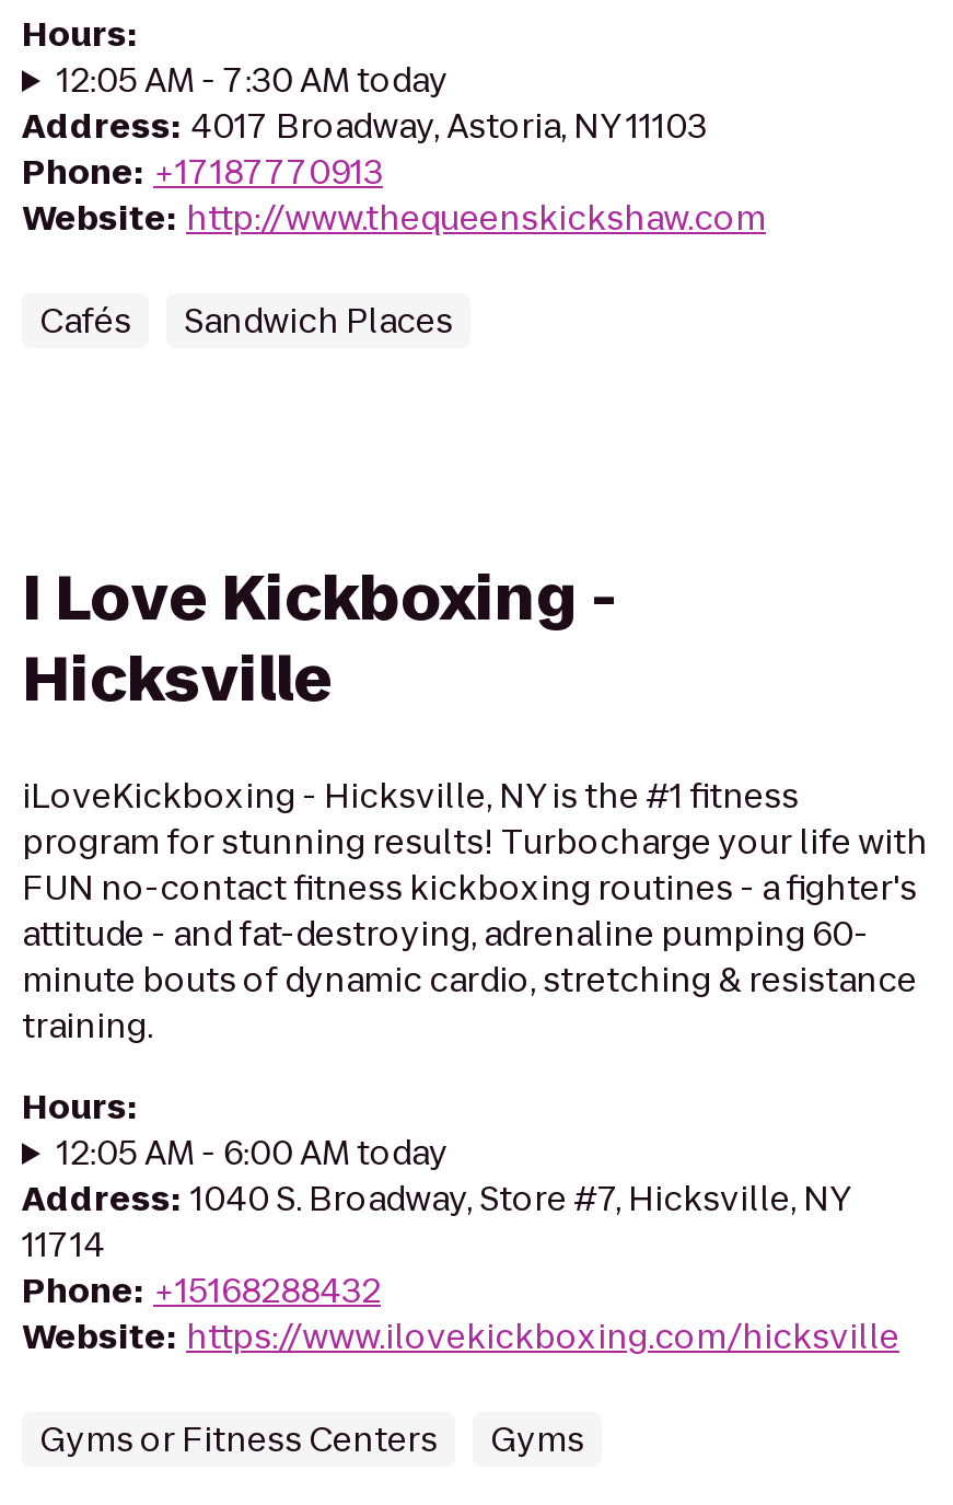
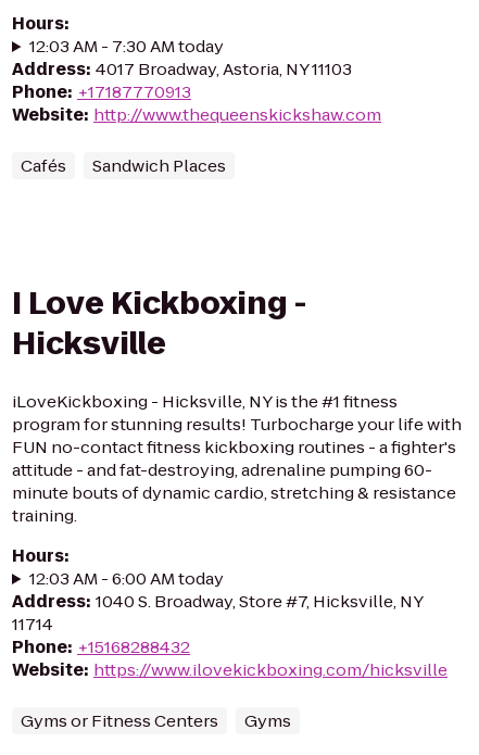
[57,57,448,103] 12:05 AM - 7:30 AM today -> [29,35,224,58] 12:03 AM - 7:30 AM today
[57,1130,448,1176] 12:05 AM - 6:00 AM today -> [29,567,224,590] 12:03 AM - 6:00 AM today

